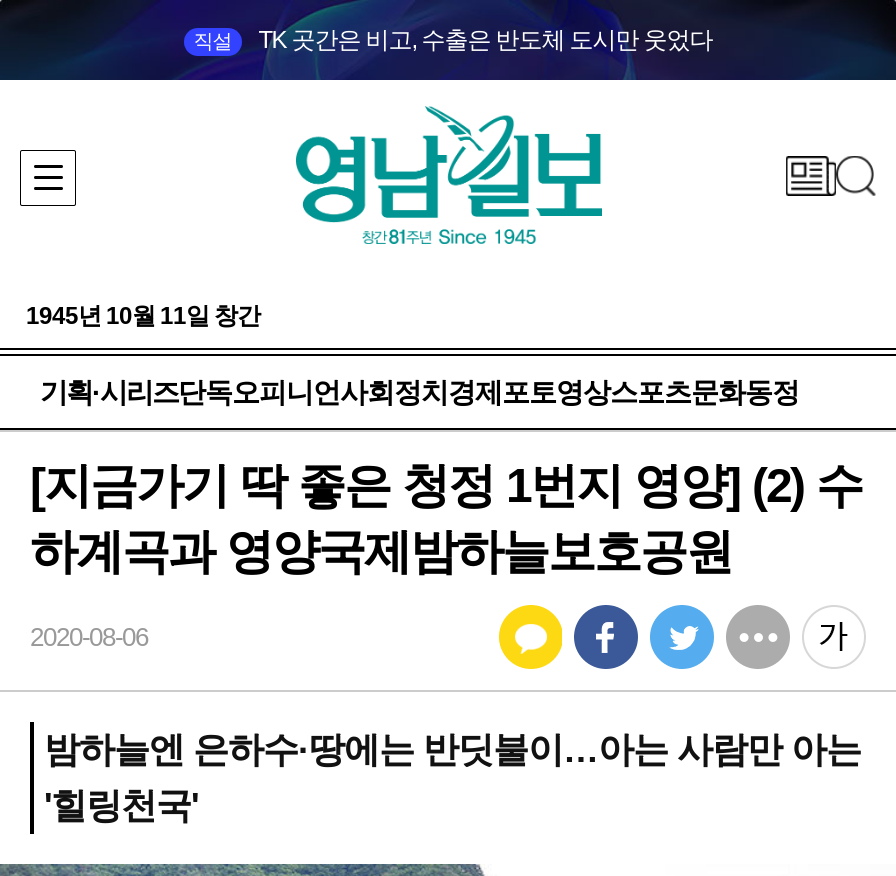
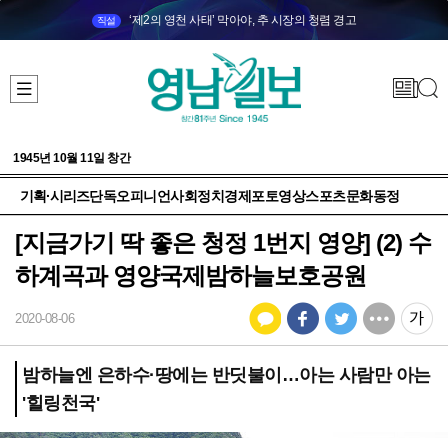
[258,26,712,54] TK 곳간은 비고, 수출은 반도체 도시만 웃었다 -> [129,13,356,27] ‘제2의 영천 사태’ 막아야, 추 시장의 청렴 경고

